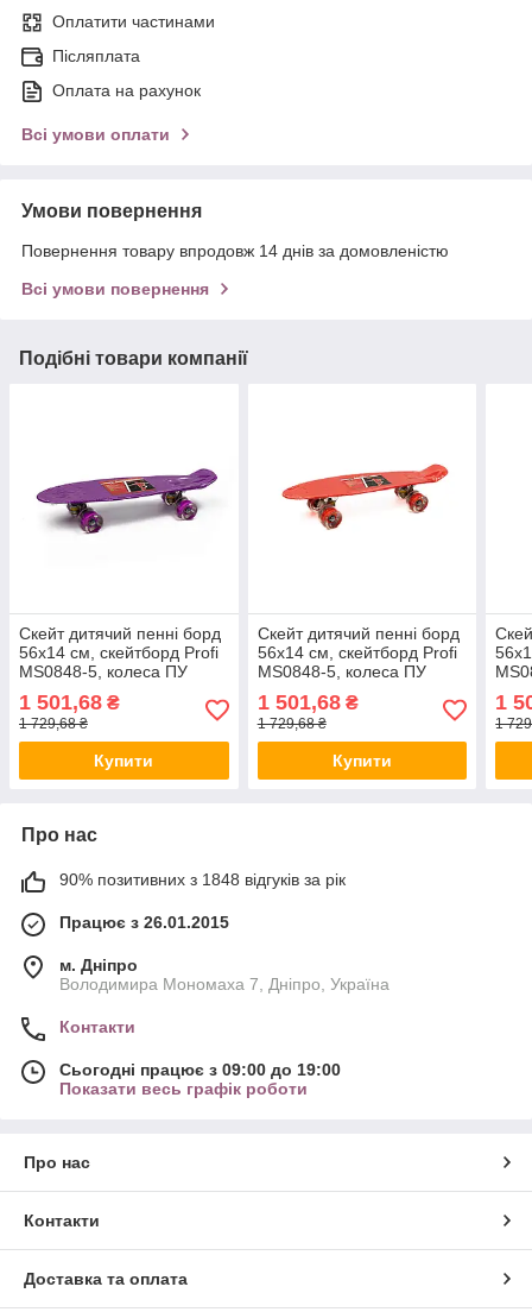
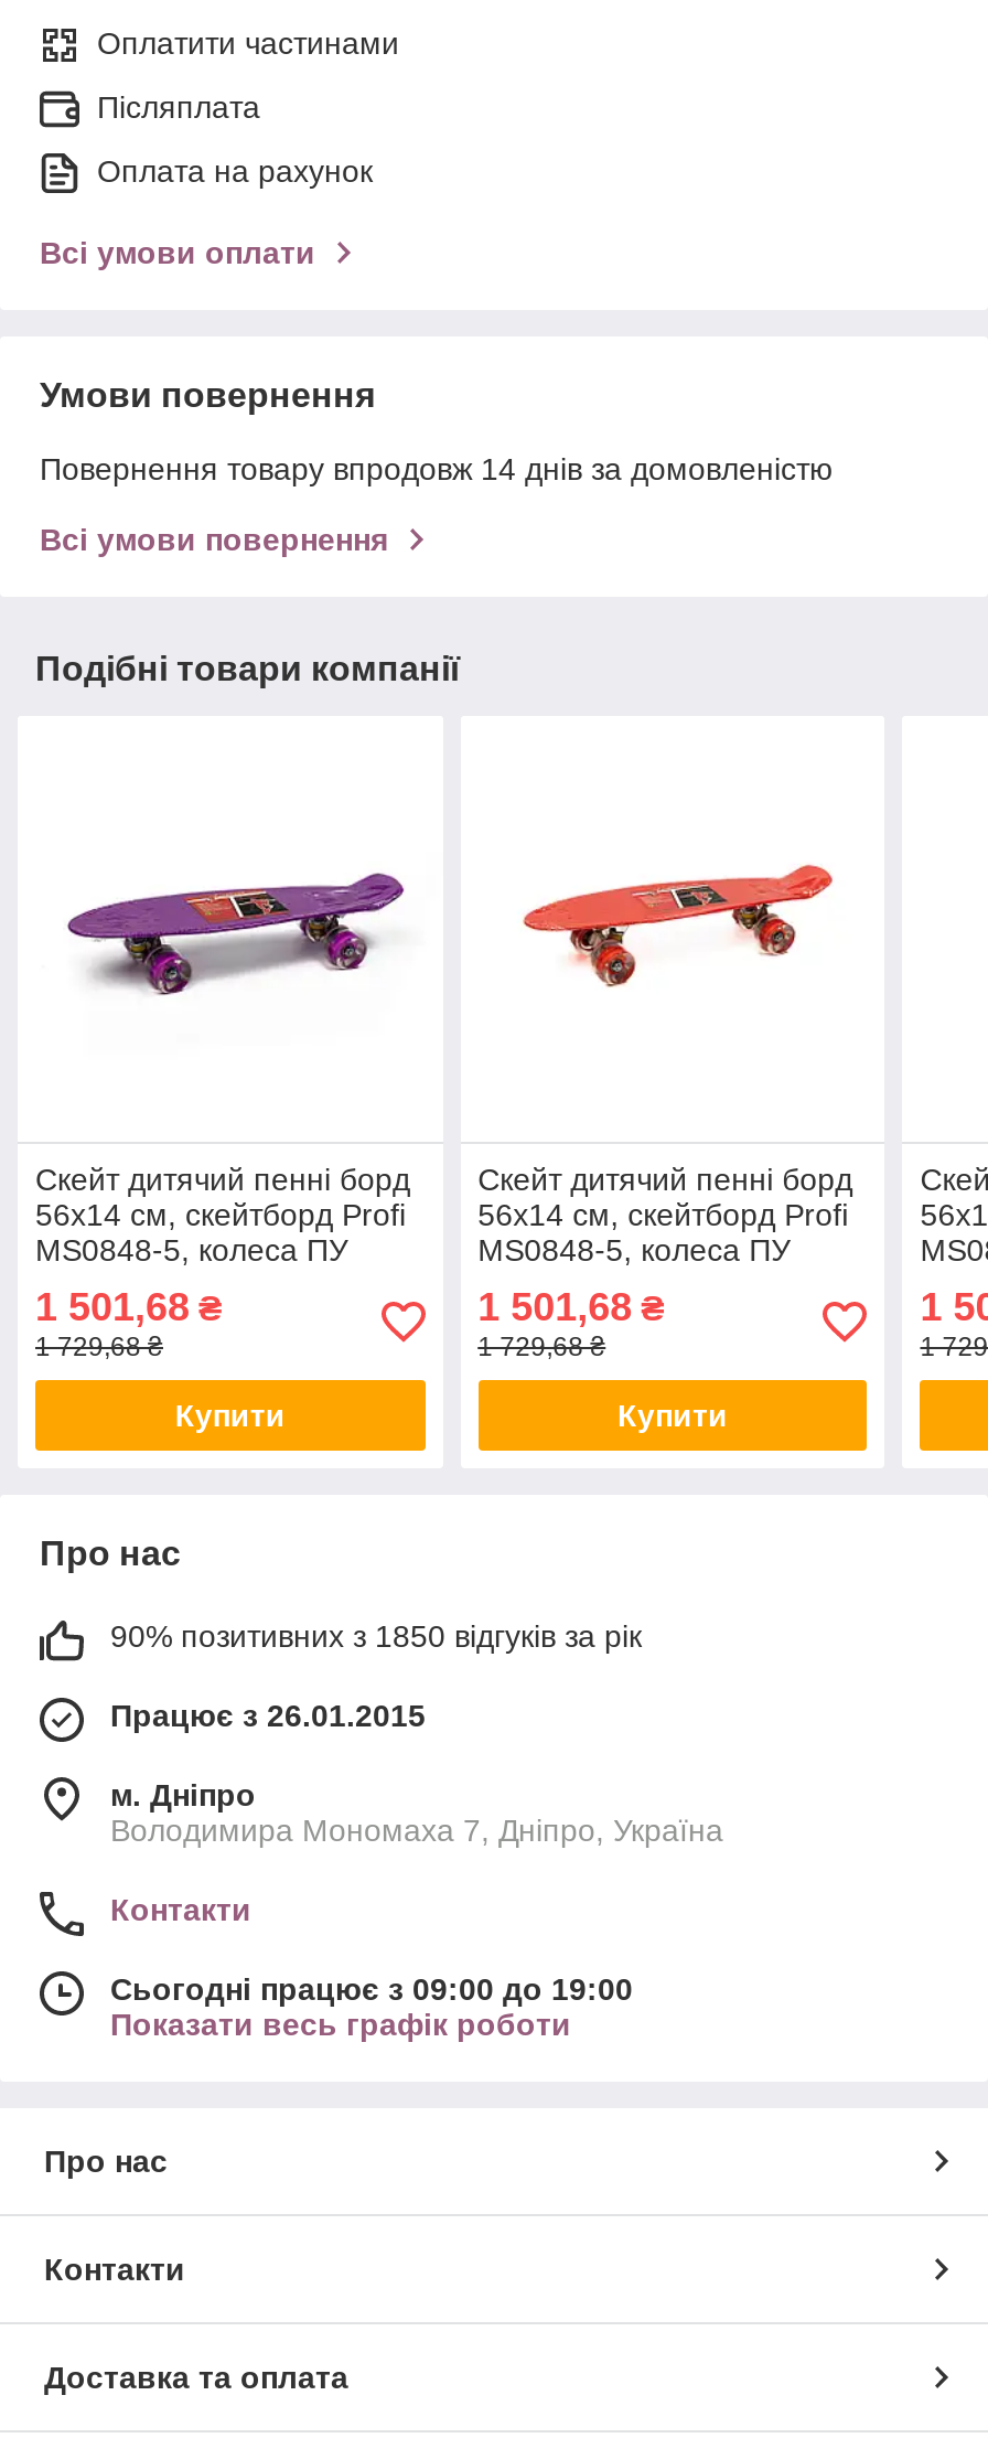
[59,870,346,889] 90% позитивних з 1848 відгуків за рік -> [110,1618,642,1653] 90% позитивних з 1850 відгуків за рік

